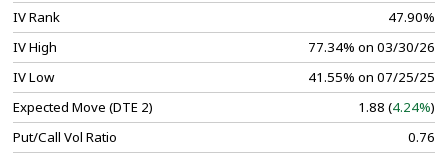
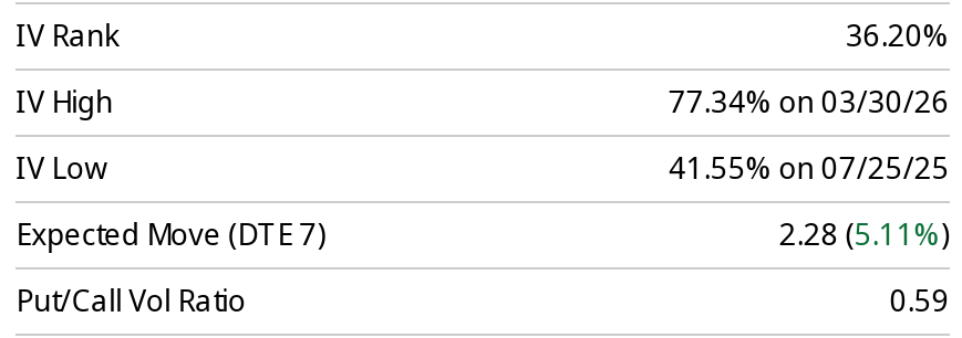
[388,8,435,26] 47.90% -> [846,15,950,54] 36.20%
[13,98,153,116] Expected Move (DTE 2) -> [16,213,326,253] Expected Move (DTE 7)
[358,98,435,116] 1.88 (4.24%) -> [779,213,950,253] 2.28 (5.11%)
[408,128,435,146] 0.76 -> [890,280,950,319] 0.59

